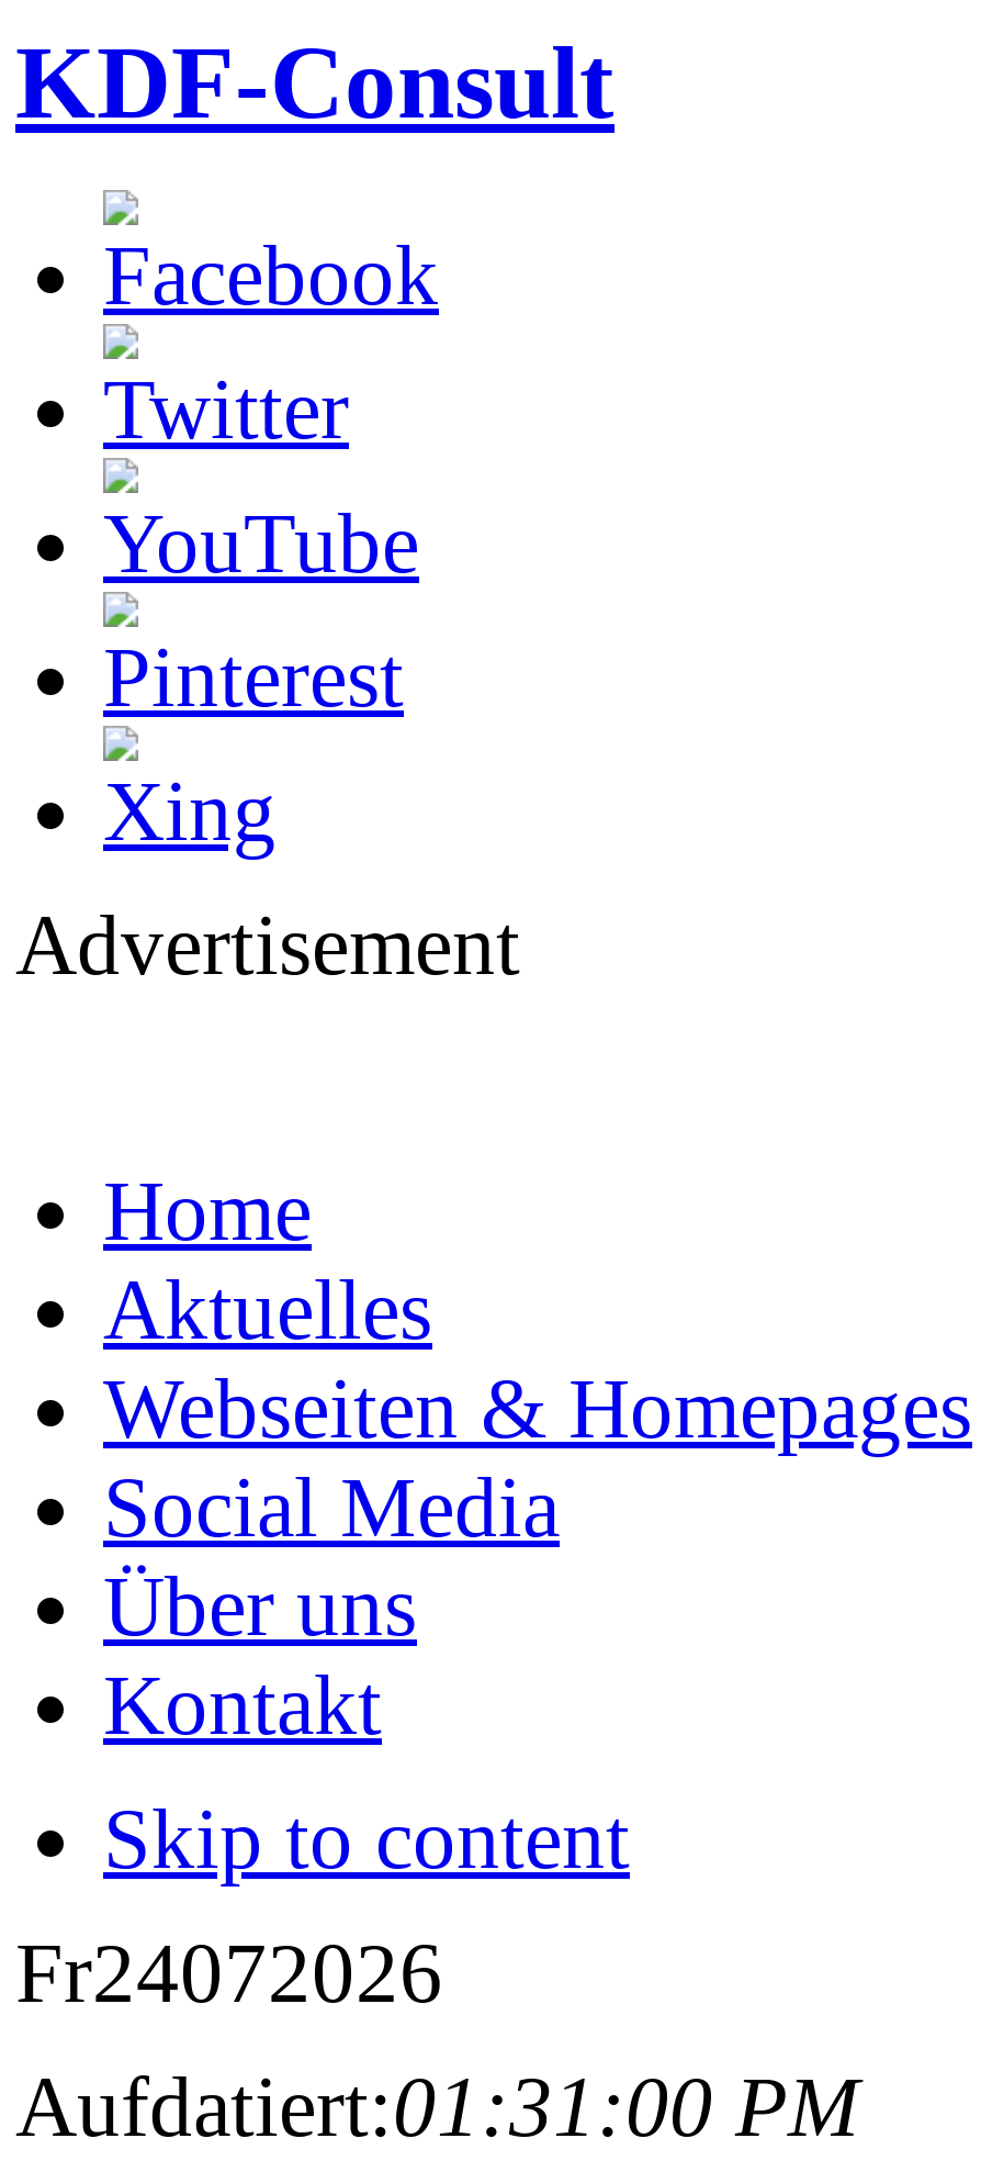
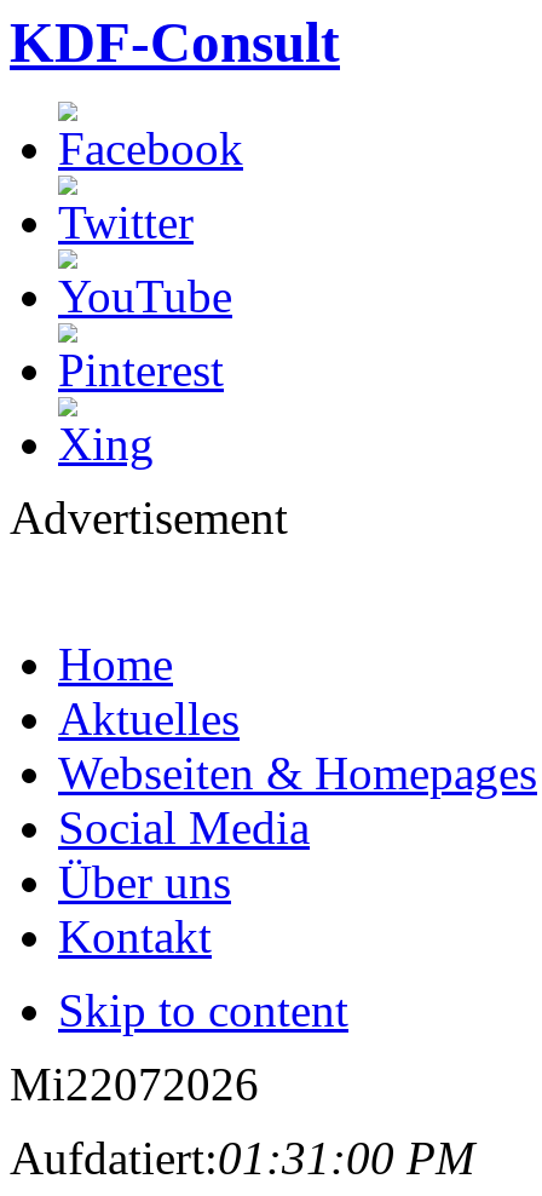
[15,1925,443,2019] Fr24072026 -> [10,1058,259,1110] Mi22072026

